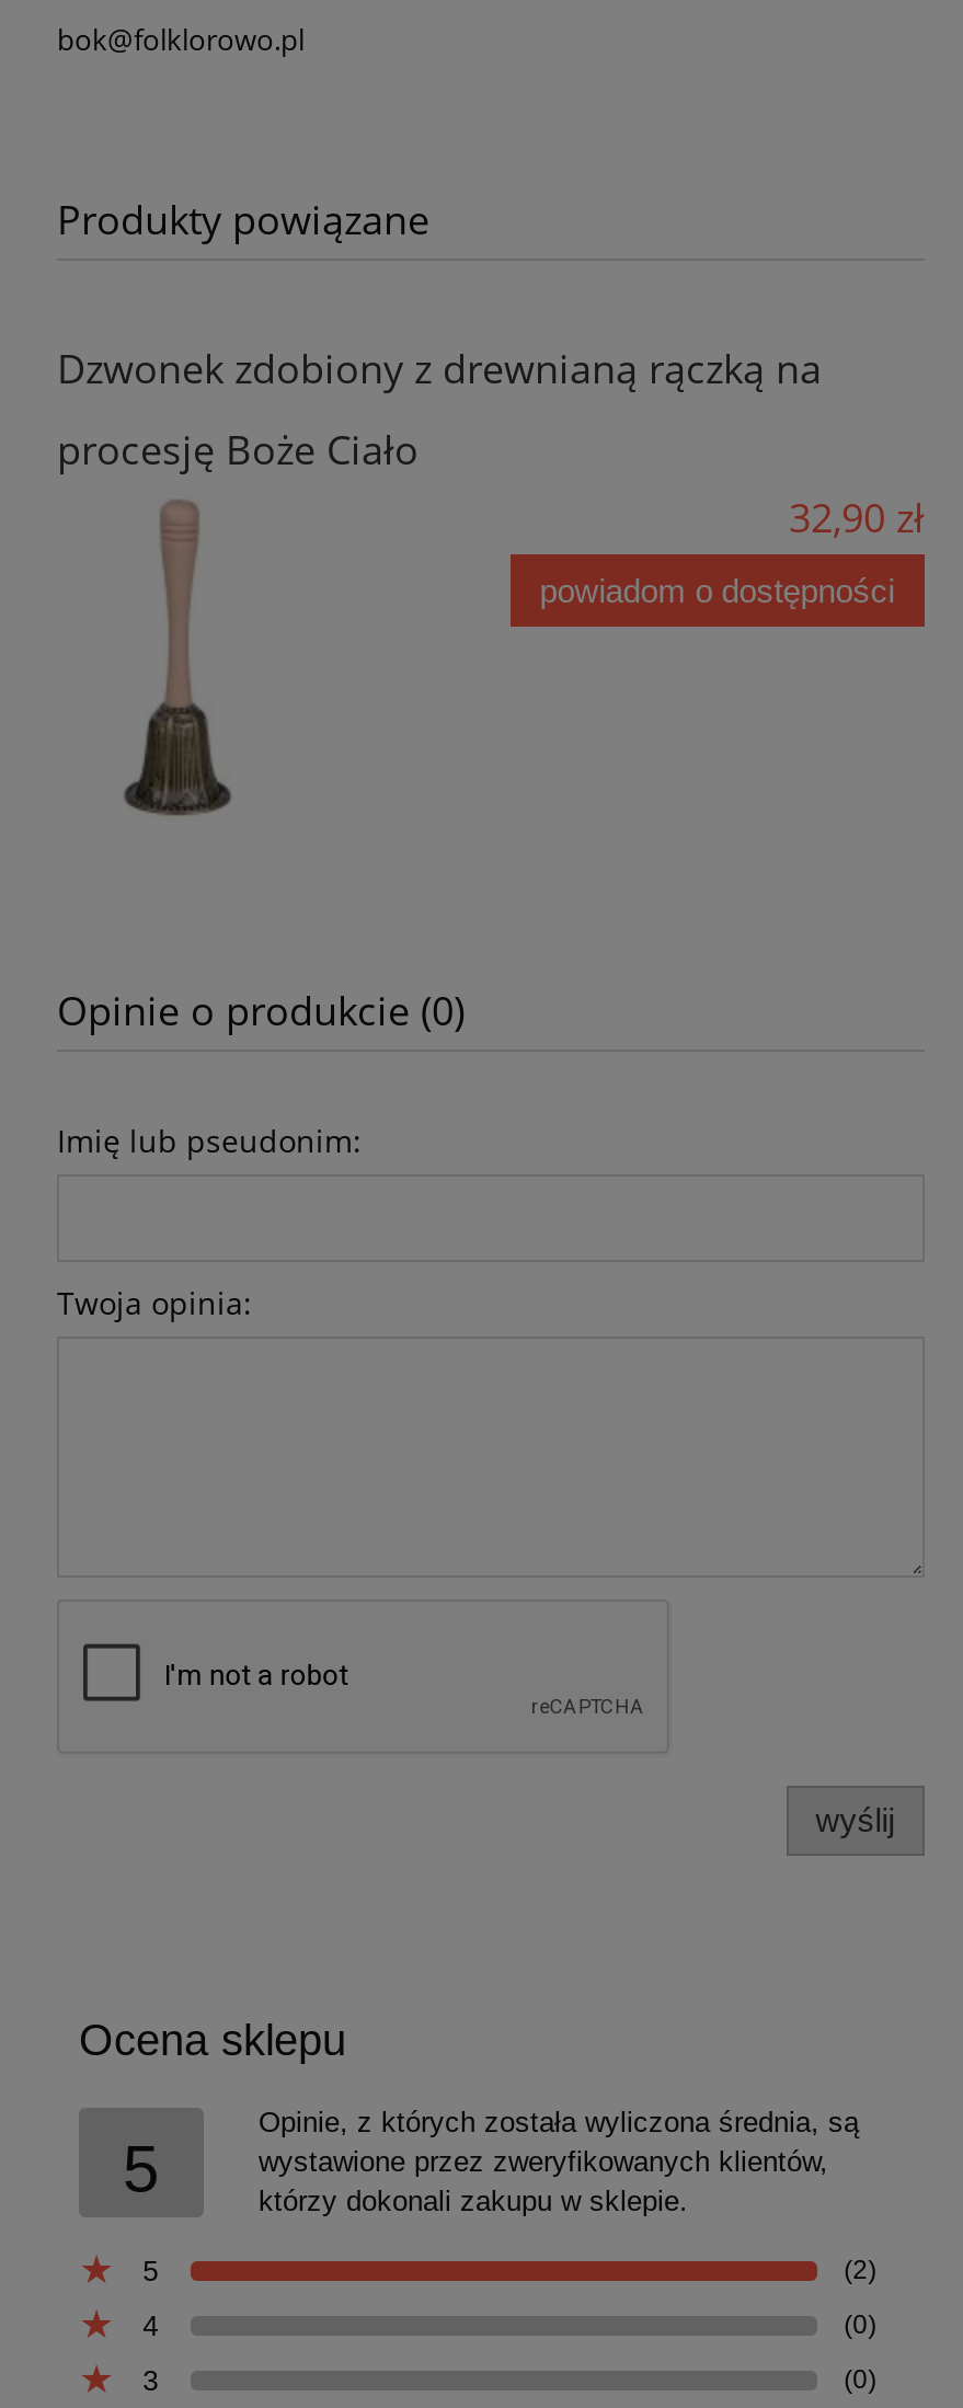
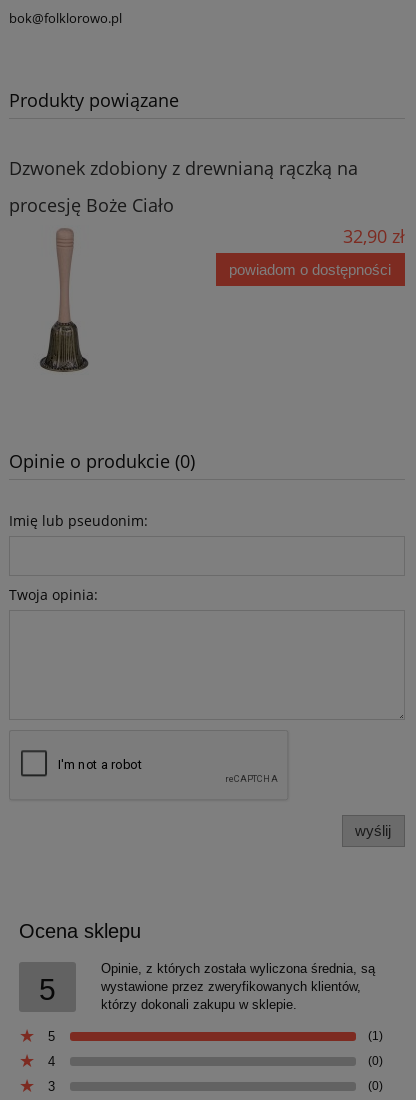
[844,2256,877,2286] (2) -> [368,1029,383,1043] (1)

